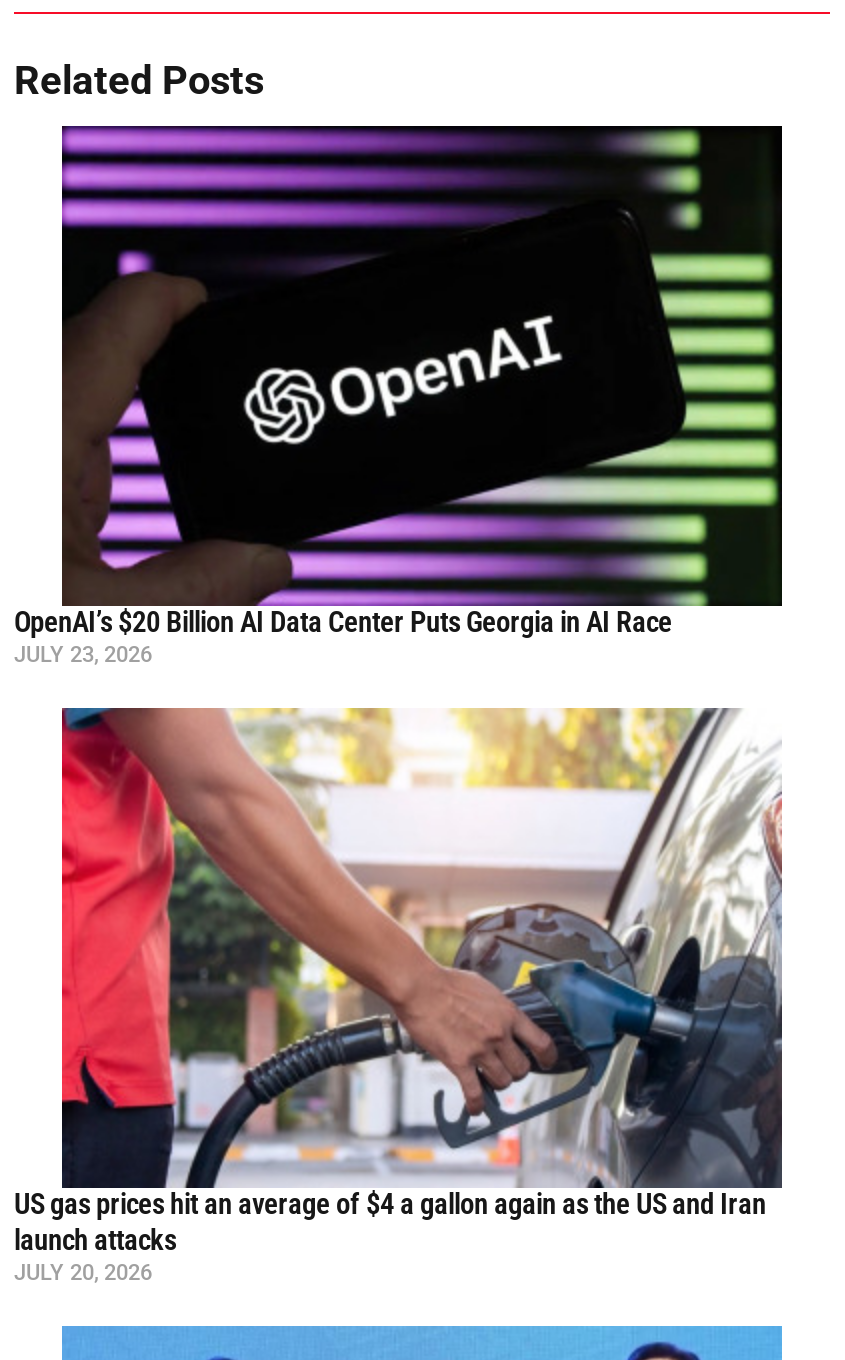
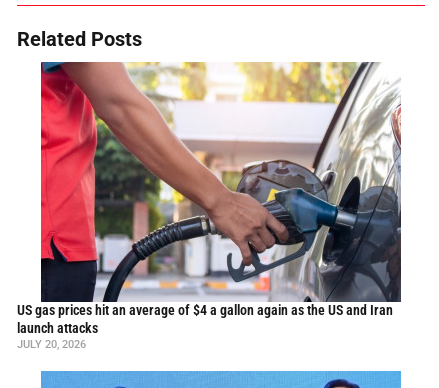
[14,124,784,667] [image] | OpenAI’s $20 Billion AI Data Center Puts Georgia in AI Race | JULY 23, 2026 -> none

